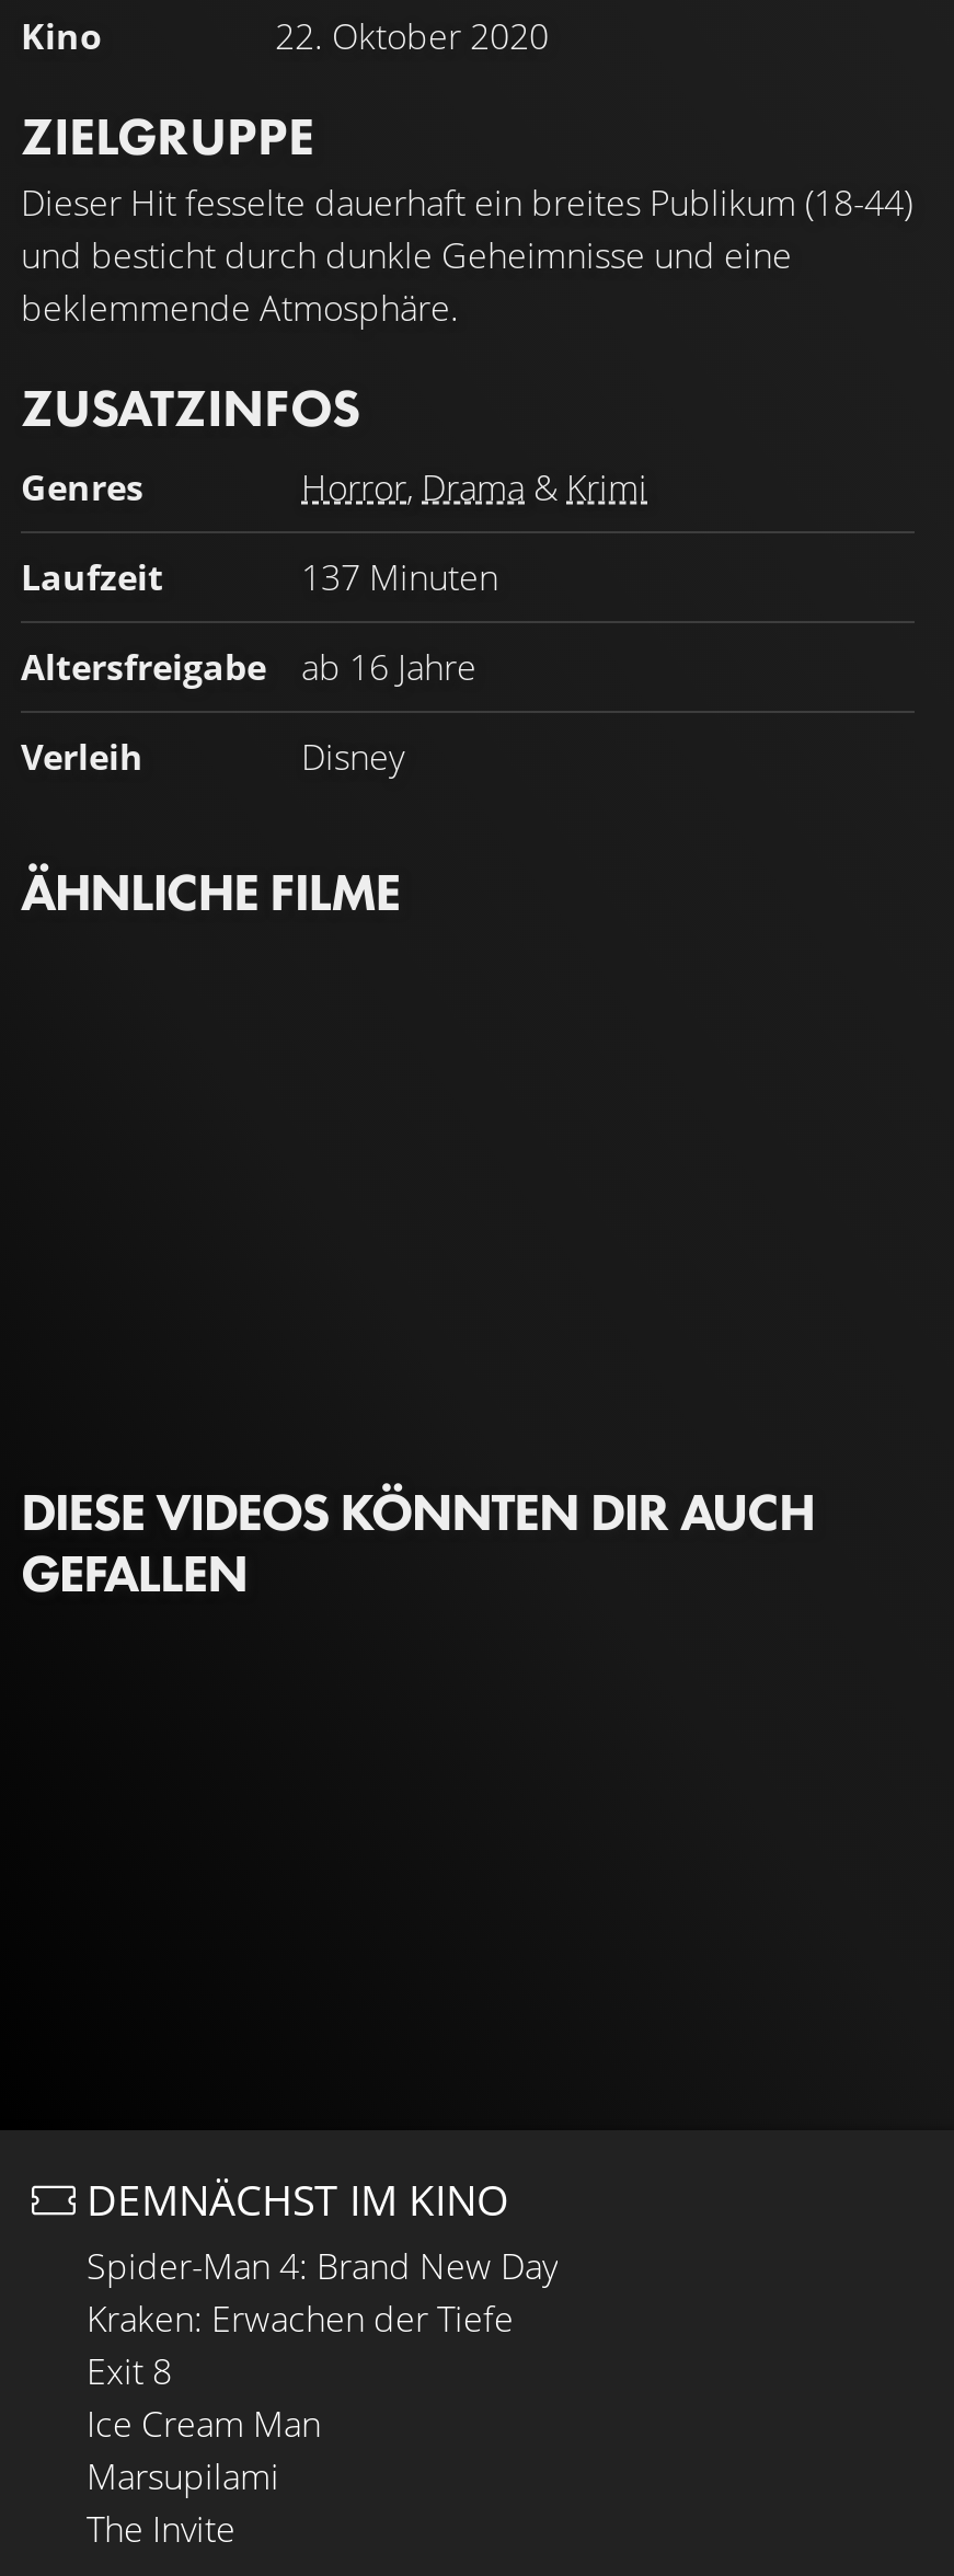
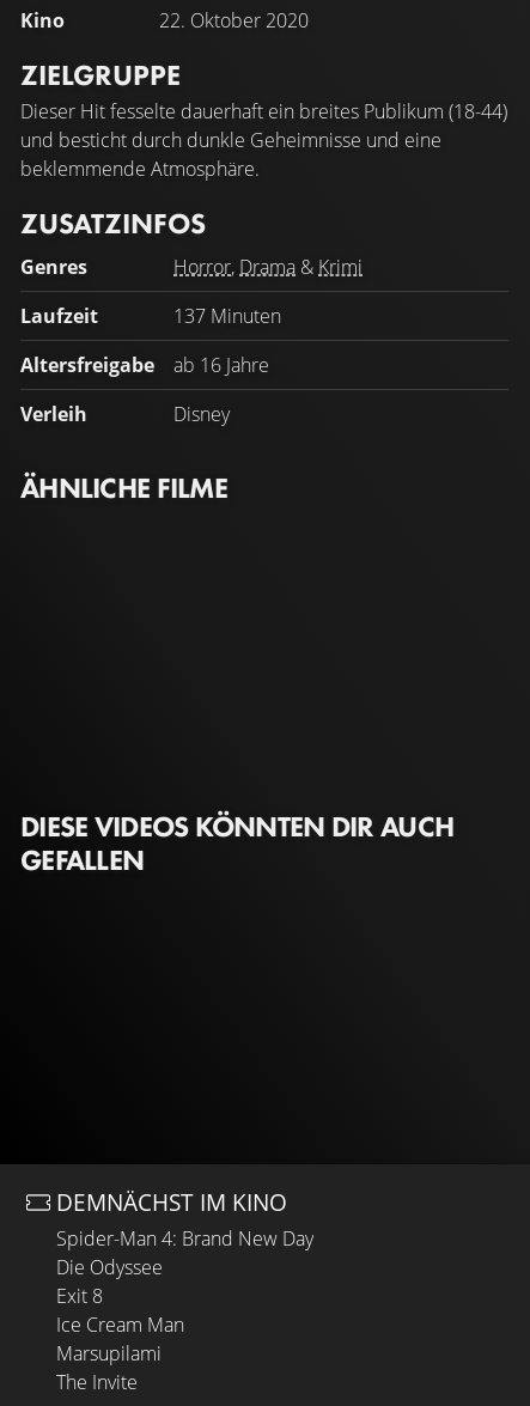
[87,2294,514,2342] Kraken: Erwachen der Tiefe -> [56,1254,163,1280] Die Odyssee

